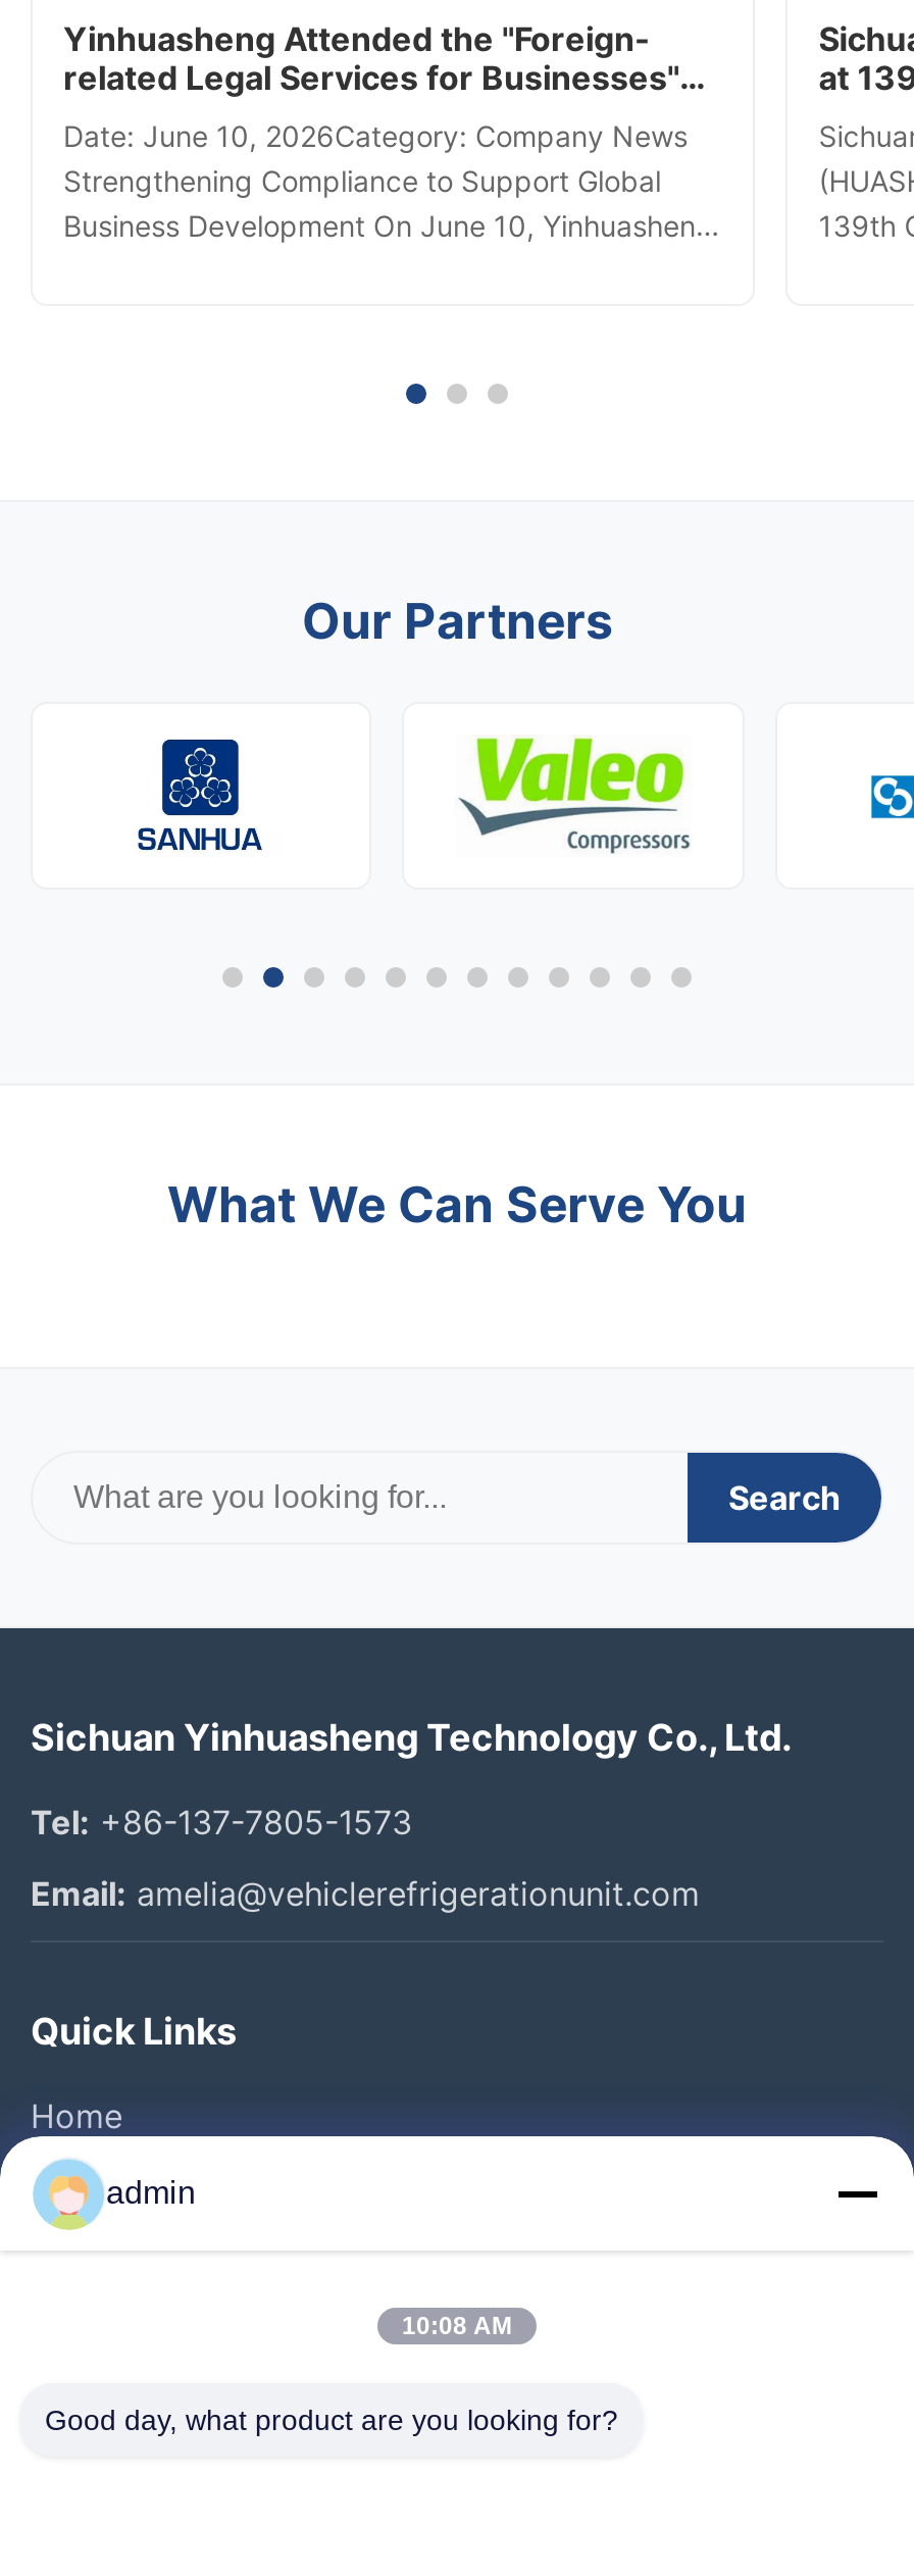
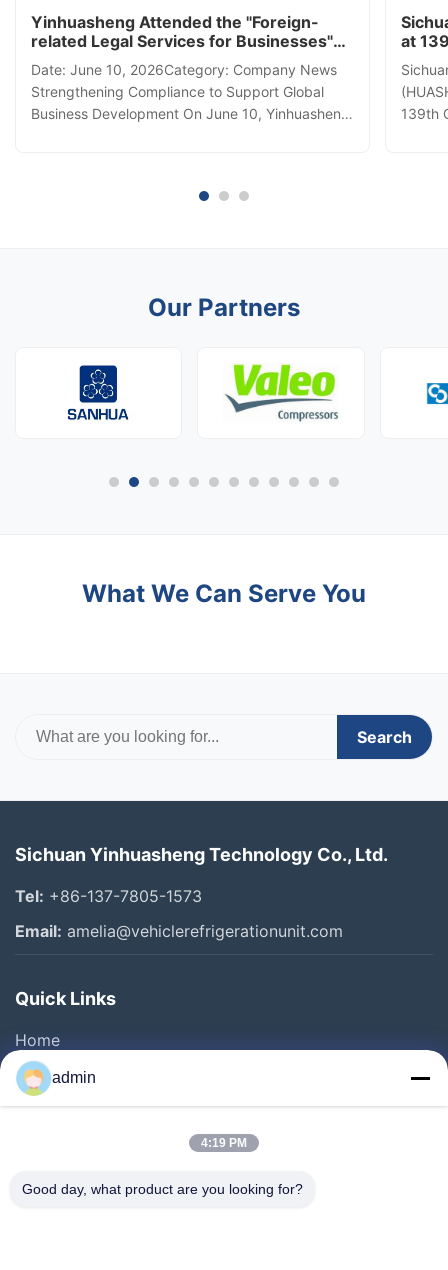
[402,2312,512,2340] 10:08 AM -> [201,1136,247,1150] 4:19 PM

